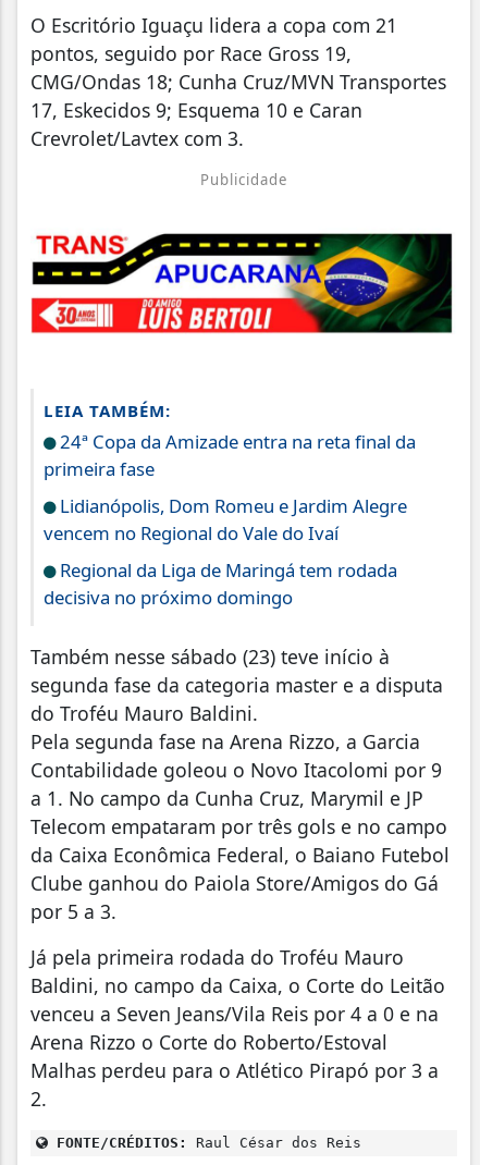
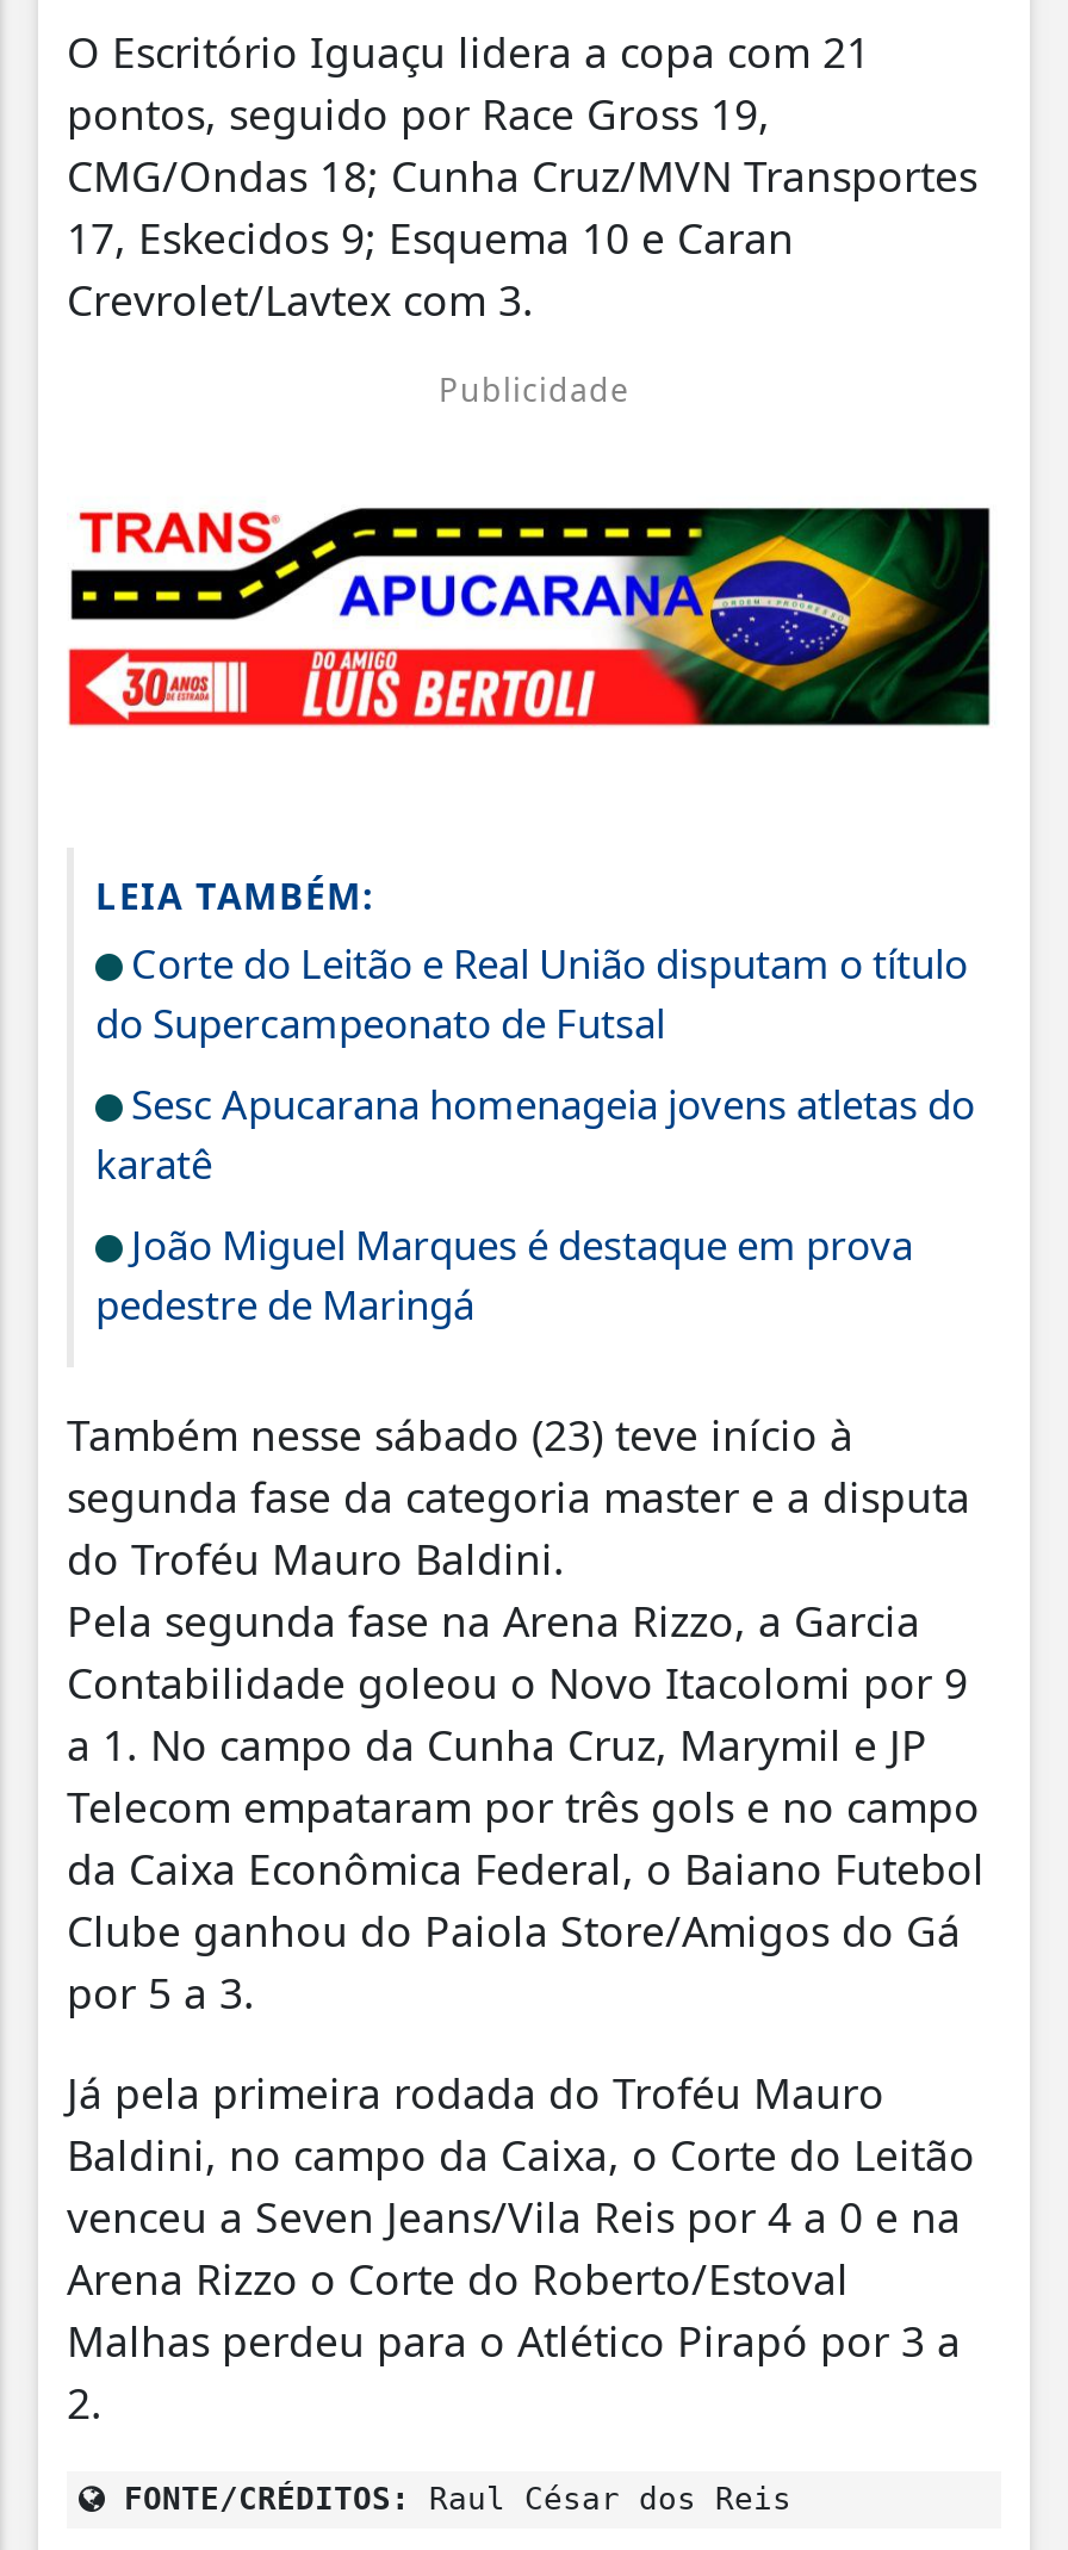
[44,429,416,482] 24ª Copa da Amizade entra na reta final da | primeira fase -> [95,937,968,1051] Corte do Leitão e Real União disputam o título | do Supercampeonato de Futsal
[44,494,407,546] Lidianópolis, Dom Romeu e Jardim Alegre | vencem no Regional do Vale do Ivaí -> [95,1077,975,1192] Sesc Apucarana homenageia jovens atletas do | karatê
[44,558,397,610] Regional da Liga de Maringá tem rodada | decisiva no próximo domingo -> [95,1218,913,1333] João Miguel Marques é destaque em prova | pedestre de Maringá

